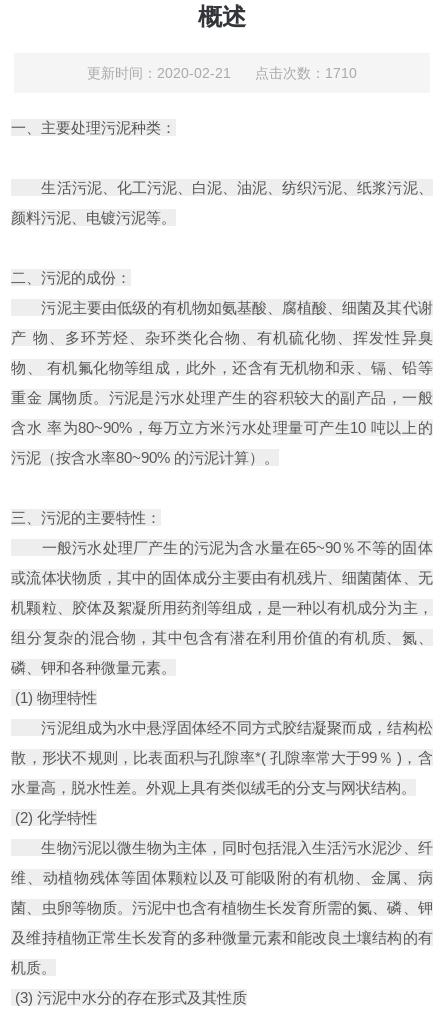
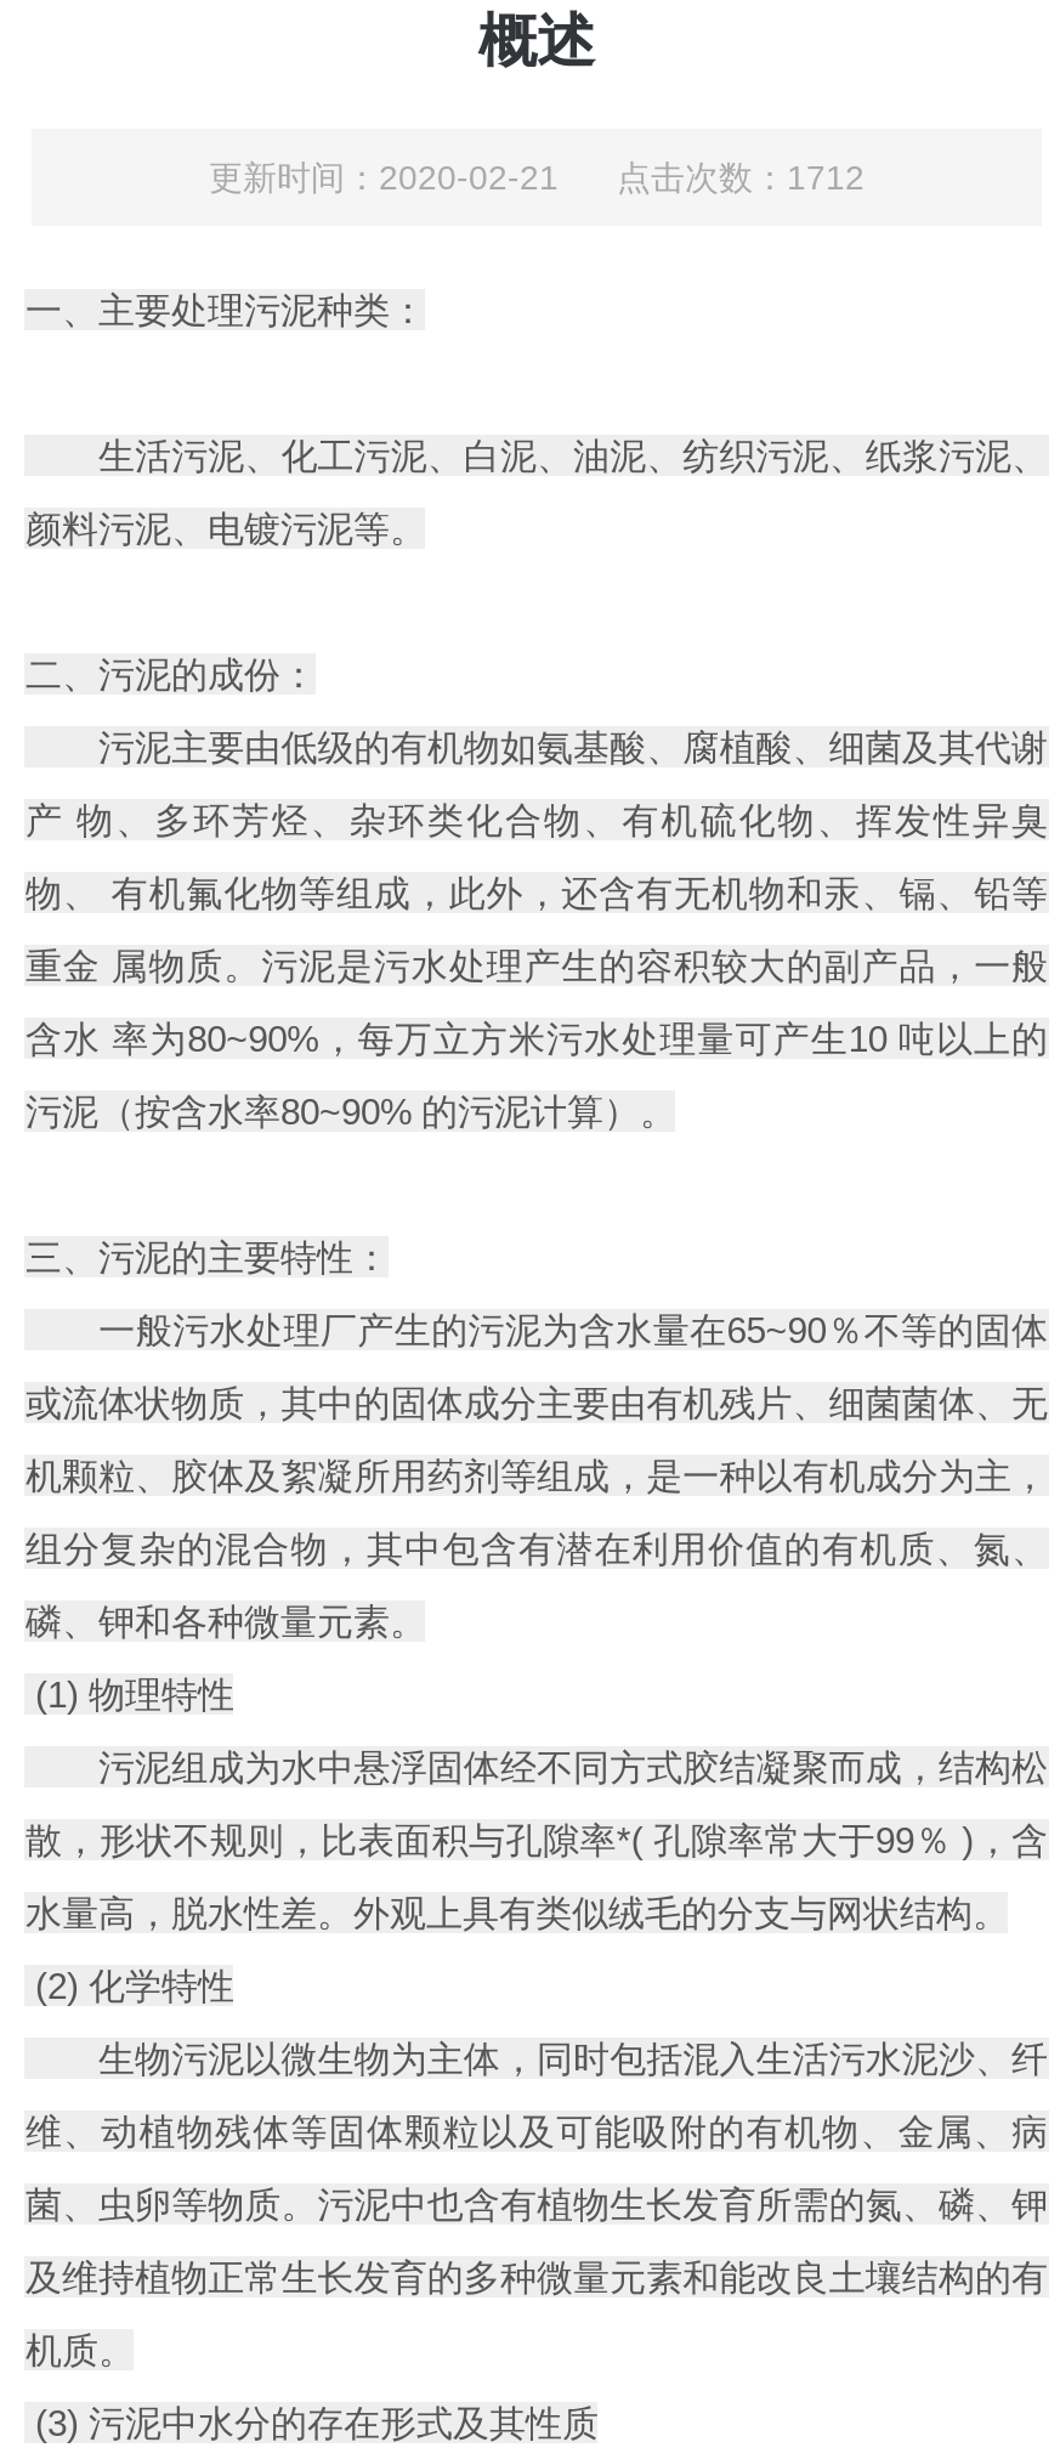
[87,65,357,81] 更新时间：2020-02-21 点击次数：1710 -> [209,158,865,197] 更新时间：2020-02-21 点击次数：1712

